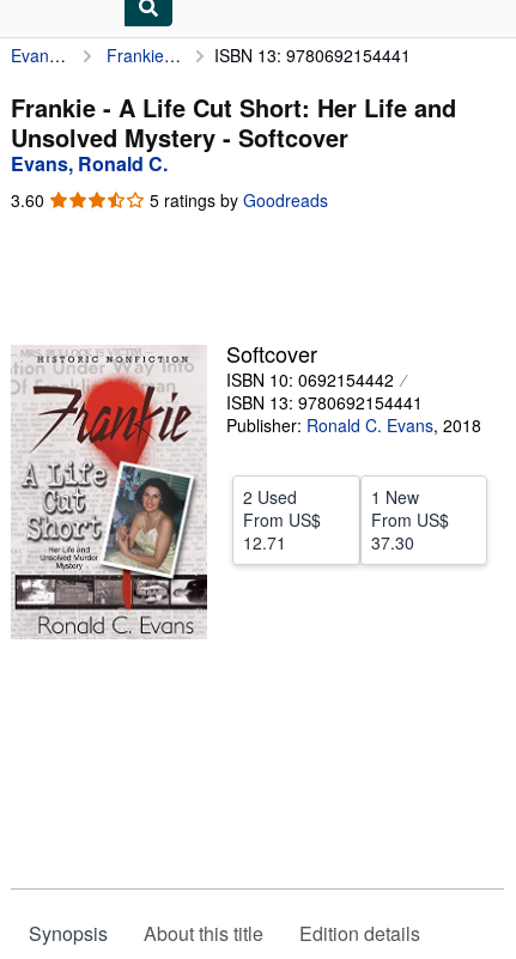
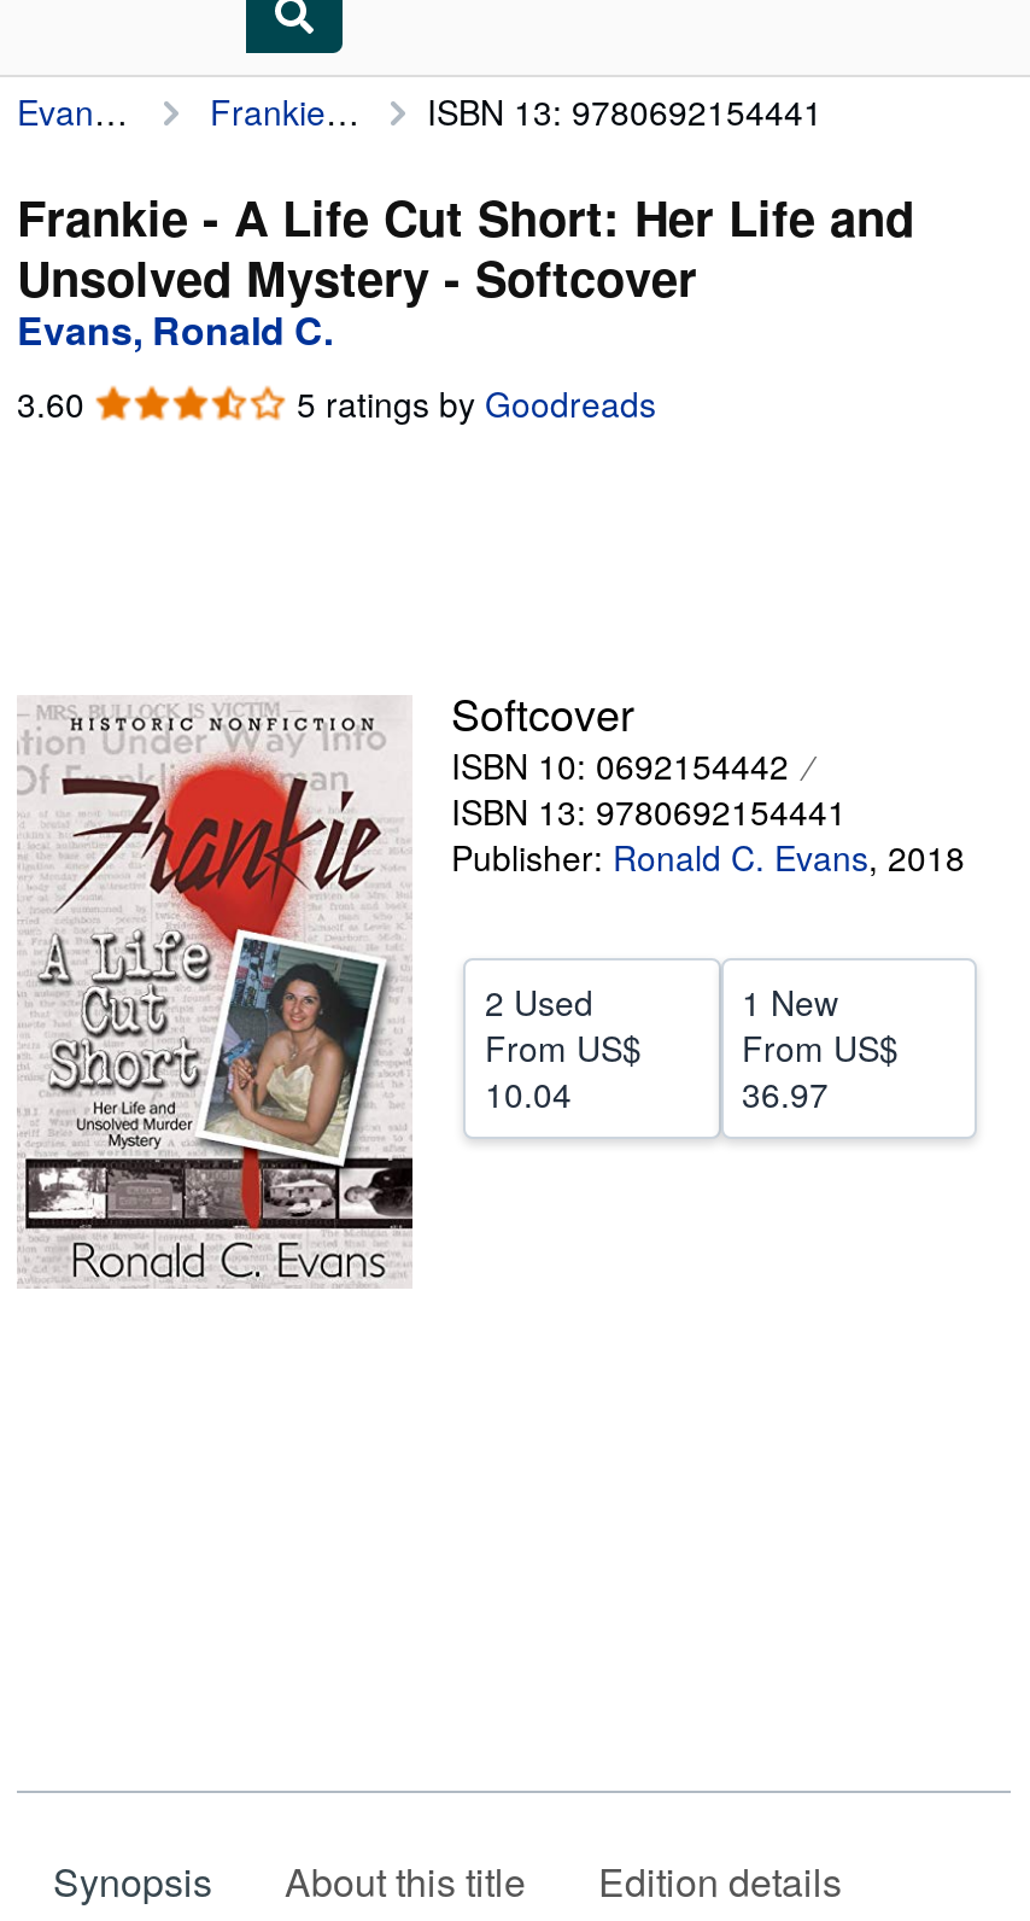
[243,530,286,554] 12.71 -> [485,1069,572,1117] 10.04
[371,530,414,554] 37.30 -> [742,1069,829,1117] 36.97

